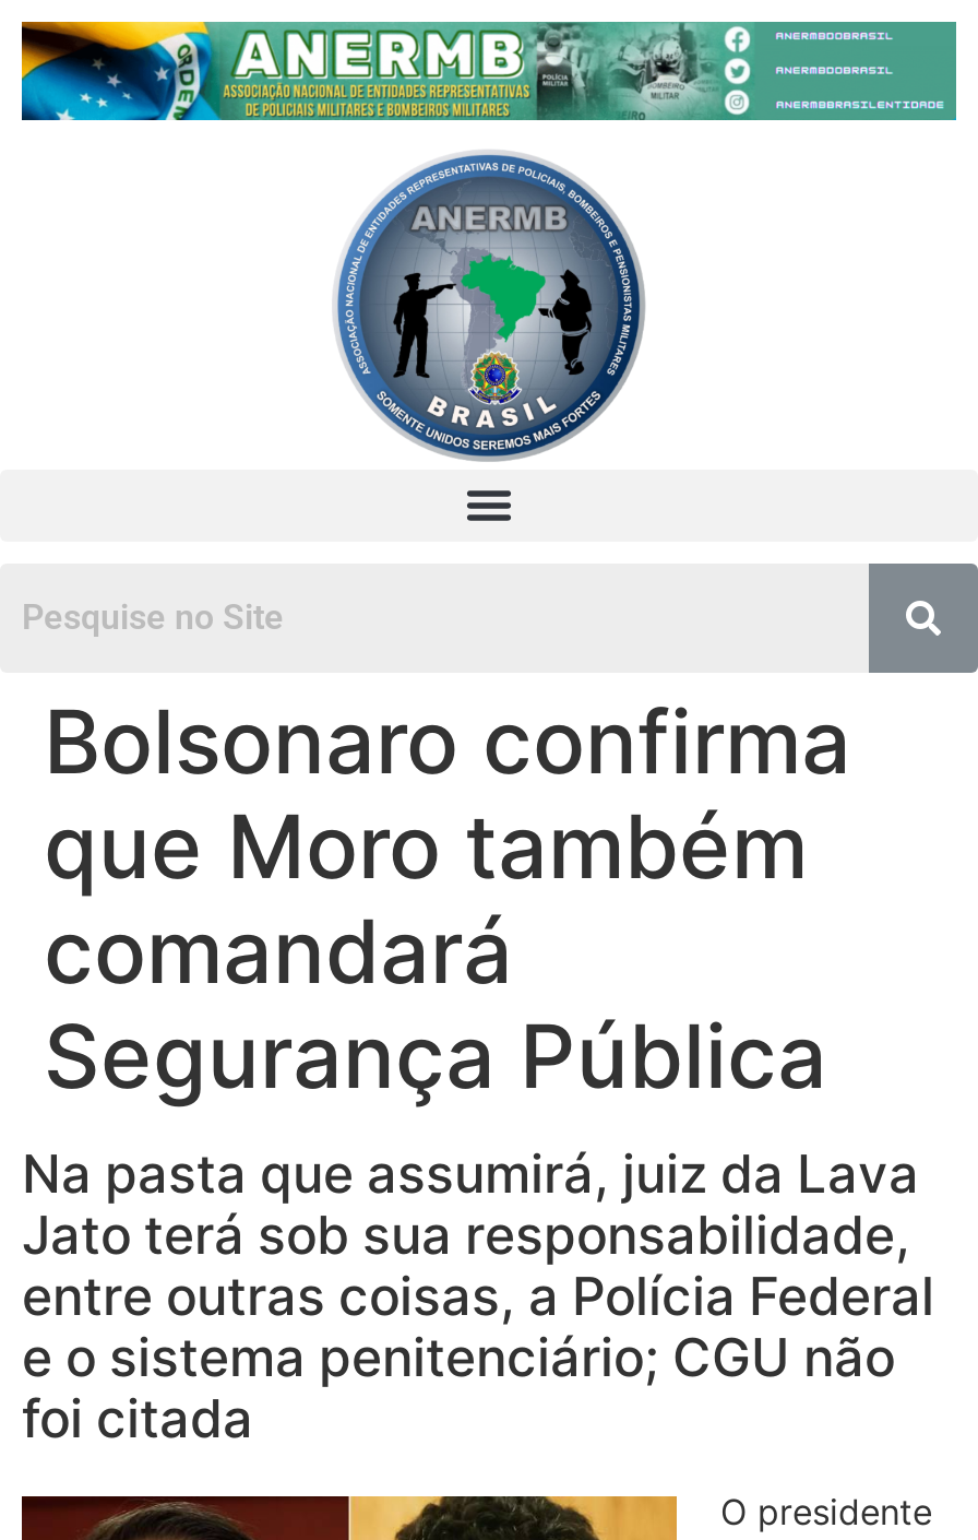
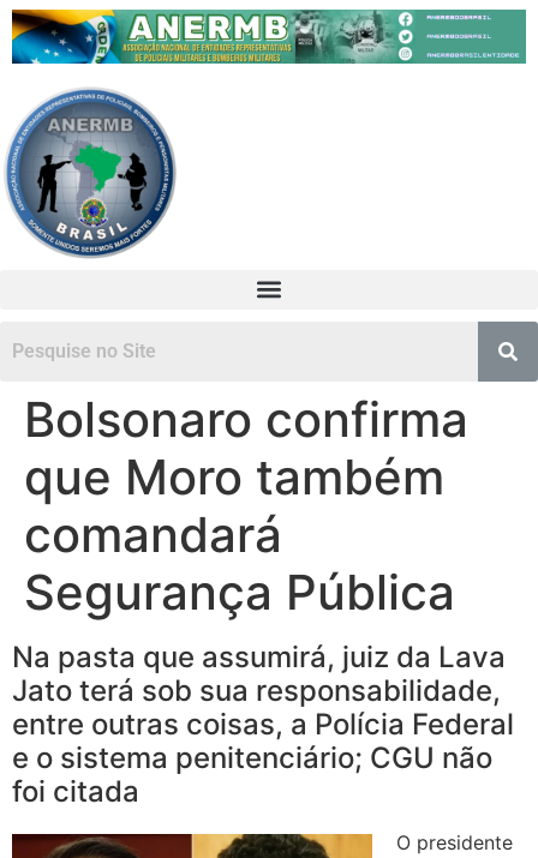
none -> [5,88,177,258] [image]
[334,151,646,463] [image] -> none

